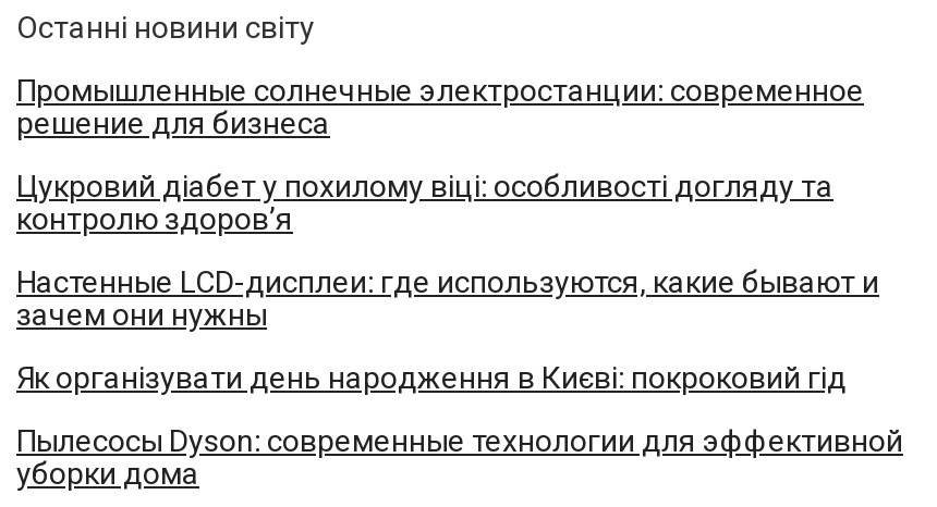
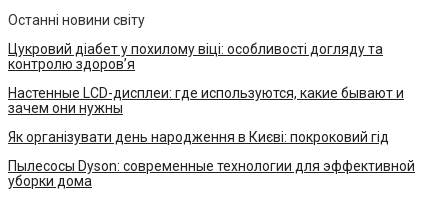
[16,73,864,140] Промышленные солнечные электростанции: современное | решение для бизнеса -> none

